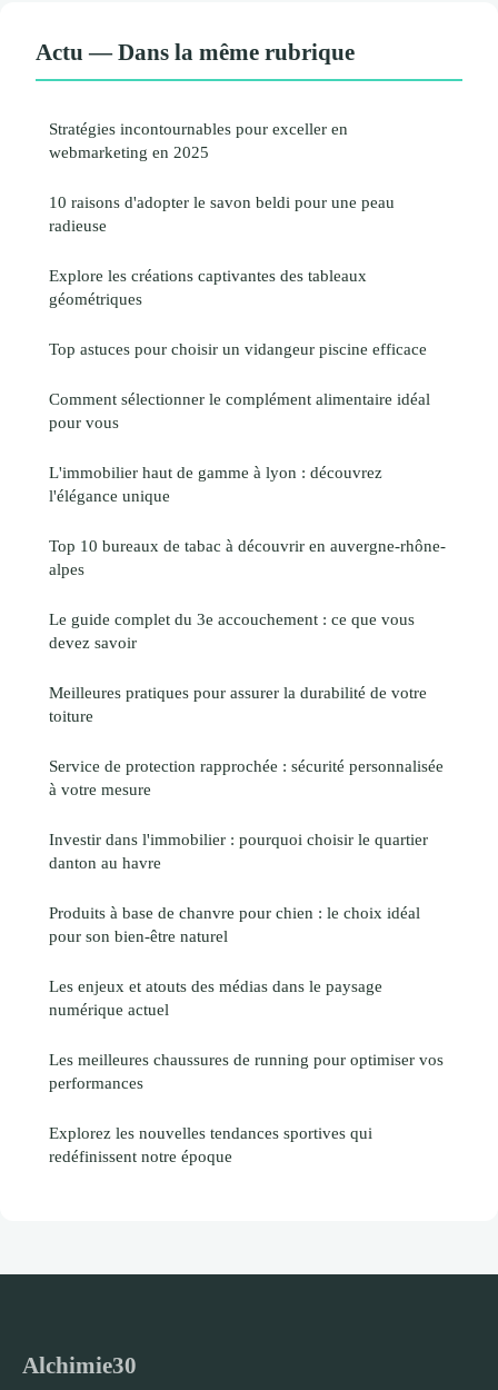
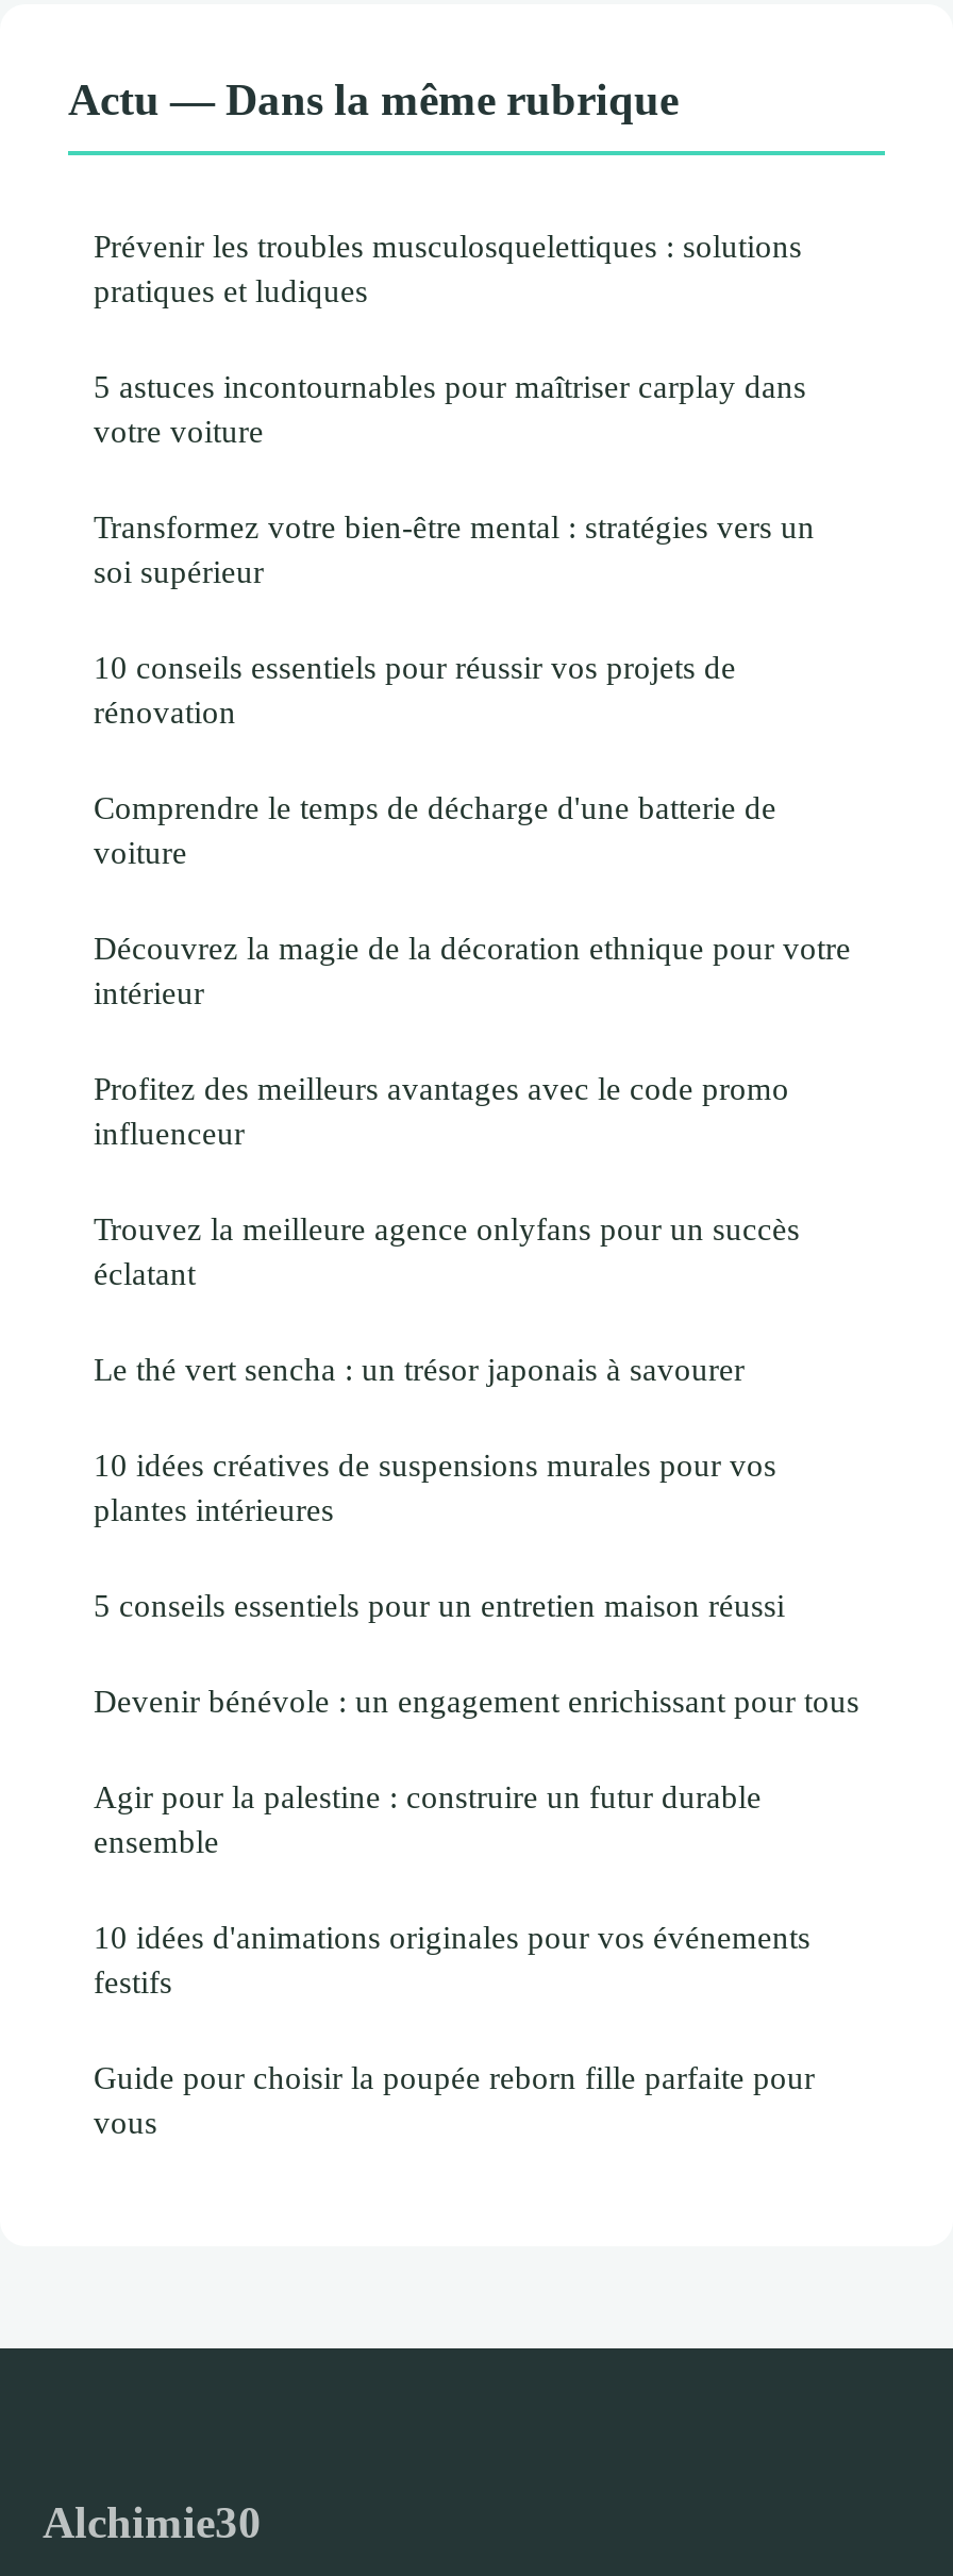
[49,119,348,162] Stratégies incontournables pour exceller en | webmarketing en 2025 -> [94,228,802,309] Prévenir les troubles musculosquelettiques : solutions | pratiques et ludiques
[49,193,395,235] 10 raisons d'adopter le savon beldi pour une peau | radieuse -> [94,369,806,450] 5 astuces incontournables pour maîtriser carplay dans | votre voiture
[49,266,367,308] Explore les créations captivantes des tableaux | géométriques -> [94,509,815,590] Transformez votre bien-être mental : stratégies vers un | soi supérieur
[49,340,427,359] Top astuces pour choisir un vidangeur piscine efficace -> [94,650,736,730] 10 conseils essentiels pour réussir vos projets de | rénovation
[49,390,430,432] Comment sélectionner le complément alimentaire idéal | pour vous -> [94,790,776,871] Comprendre le temps de décharge d'une batterie de | voiture
[49,463,382,505] L'immobilier haut de gamme à lyon : découvrez | l'élégance unique -> [94,930,851,1011] Découvrez la magie de la décoration ethnique pour votre | intérieur
[49,536,446,579] Top 10 bureaux de tabac à découvrir en auvergne-rhône- | alpes -> [94,1071,789,1152] Profitez des meilleurs avantages avec le code promo | influenceur
[49,610,415,652] Le guide complet du 3e accouchement : ce que vous | devez savoir -> [94,1211,800,1292] Trouvez la meilleure agence onlyfans pour un succès | éclatant
[49,683,427,725] Meilleures pratiques pour assurer la durabilité de votre | toiture -> [94,1352,745,1388] Le thé vert sencha : un trésor japonais à savourer
[49,757,444,799] Service de protection rapprochée : sécurité personnalisée | à votre mesure -> [94,1447,776,1528] 10 idées créatives de suspensions murales pour vos | plantes intérieures
[49,830,428,872] Investir dans l'immobilier : pourquoi choisir le quartier | danton au havre -> [94,1588,785,1624] 5 conseils essentiels pour un entretien maison réussi
[49,903,420,946] Produits à base de chanvre pour chien : le choix idéal | pour son bien-être naturel -> [94,1683,859,1720] Devenir bénévole : un engagement enrichissant pour tous
[49,977,382,1019] Les enjeux et atouts des médias dans le paysage | numérique actuel -> [94,1779,762,1860] Agir pour la palestine : construire un futur durable | ensemble
[49,1050,444,1092] Les meilleures chaussures de running pour optimiser vos | performances -> [94,1920,810,2000] 10 idées d'animations originales pour vos événements | festifs
[49,1124,372,1166] Explorez les nouvelles tendances sportives qui | redéfinissent notre époque -> [94,2060,815,2141] Guide pour choisir la poupée reborn fille parfaite pour | vous

